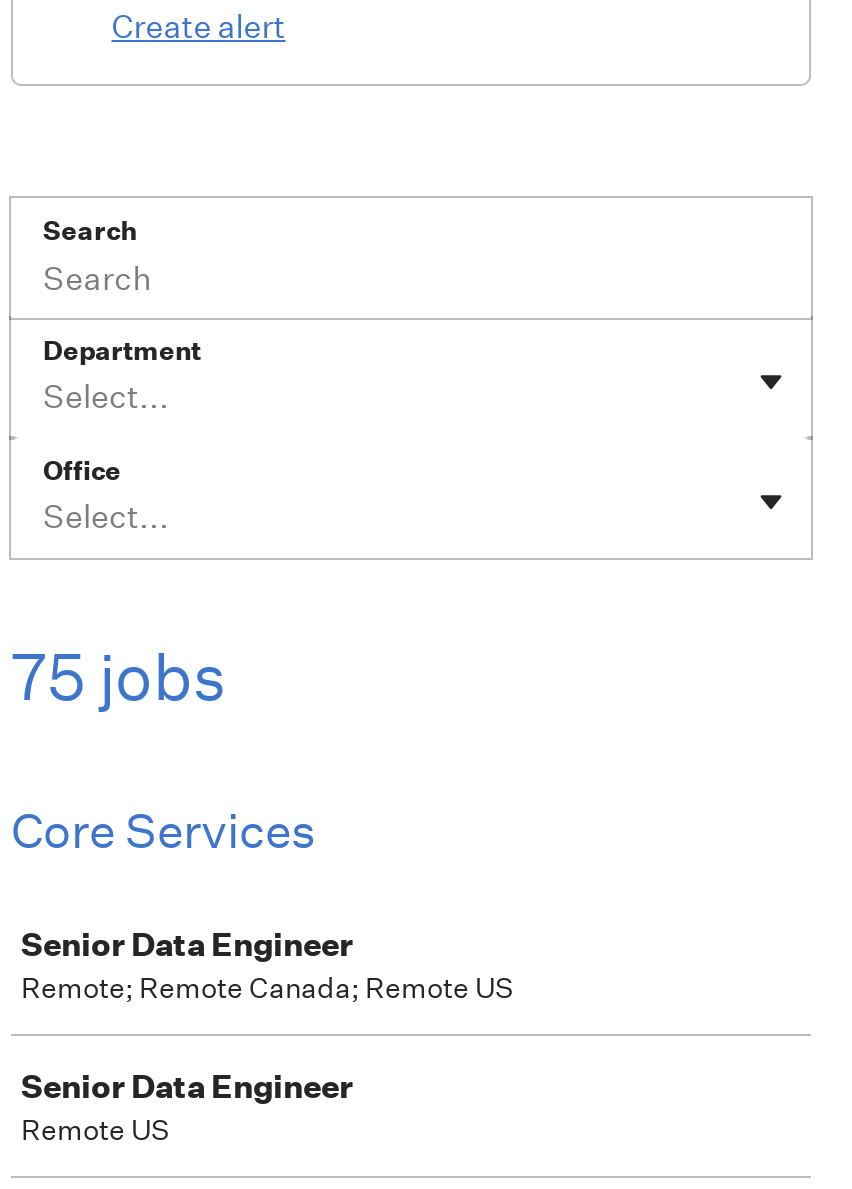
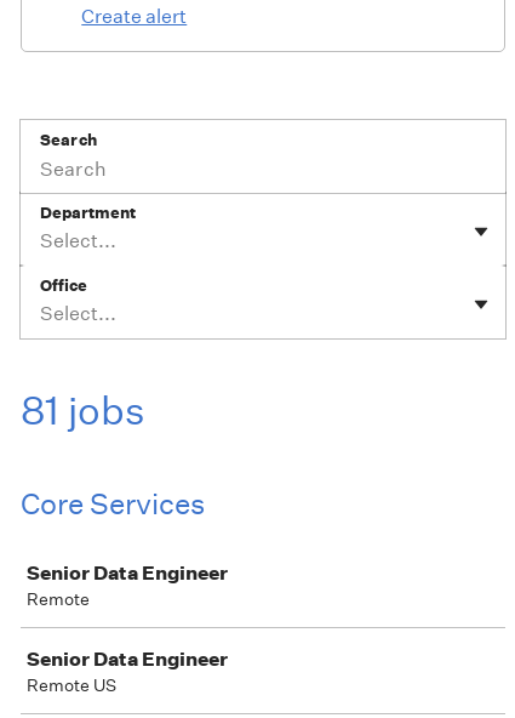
[11,638,227,716] 75 jobs -> [21,387,145,434] 81 jobs
[21,970,513,1006] Remote; Remote Canada; Remote US -> [27,588,90,610] Remote

